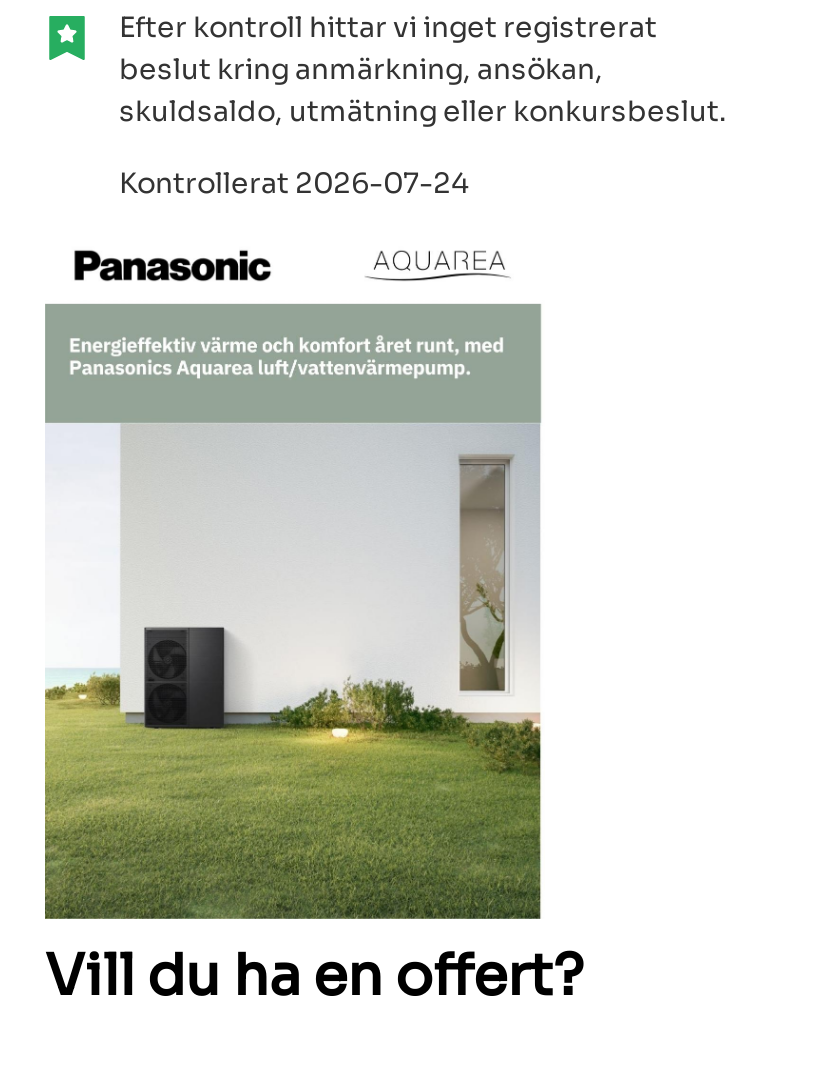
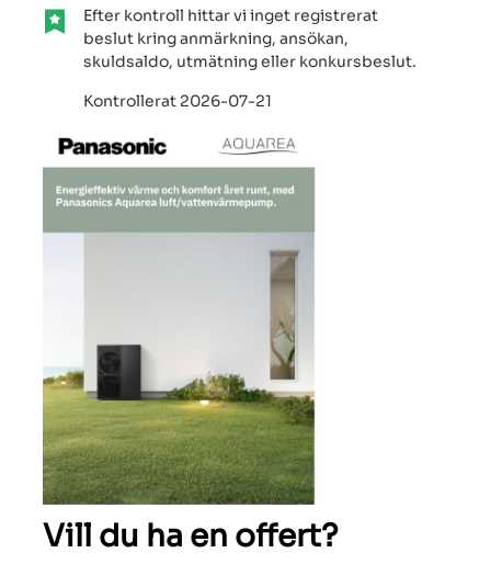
[119,165,469,201] Kontrollerat 2026-07-24 -> [83,91,272,111] Kontrollerat 2026-07-21

